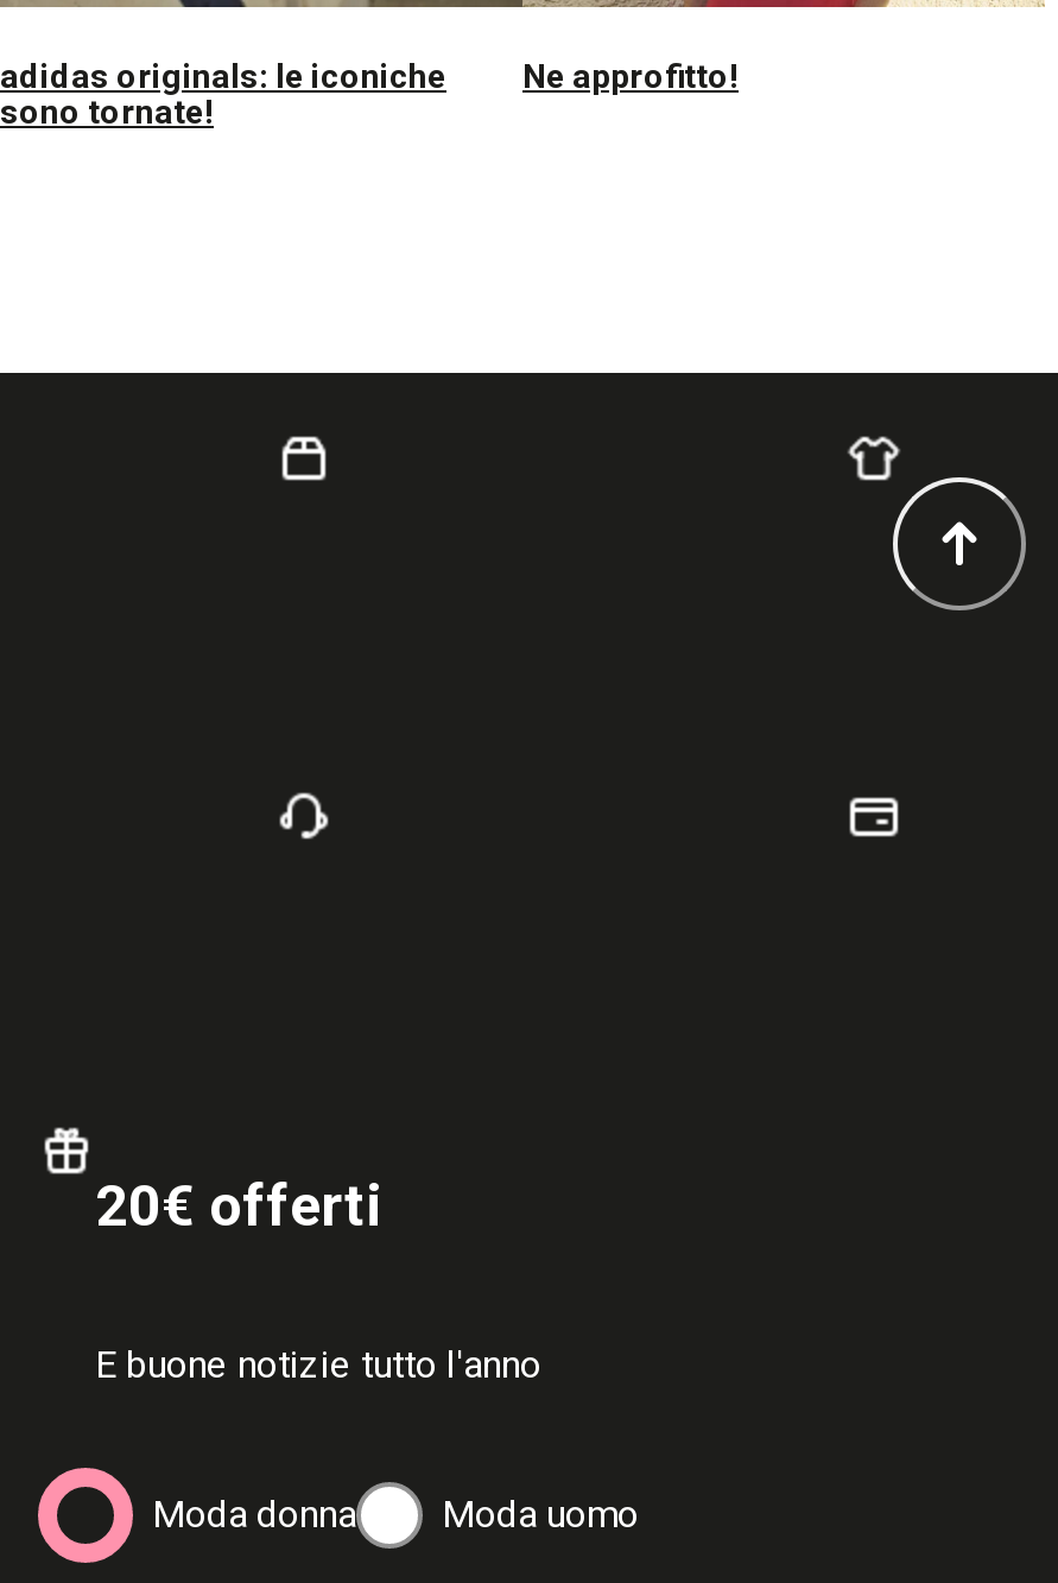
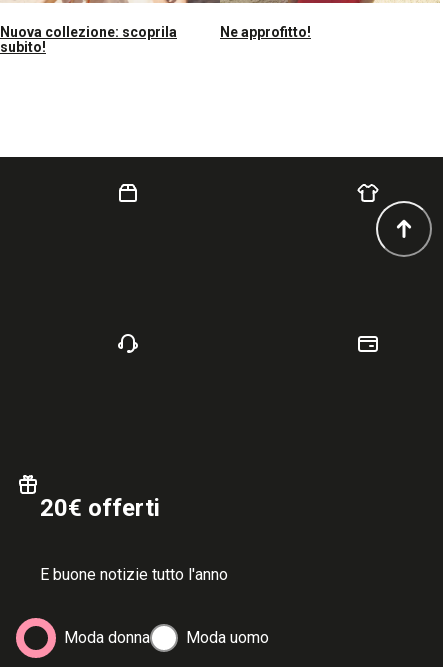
[0,56,446,130] adidas originals: le iconiche | sono tornate! -> [0,24,177,55] Nuova collezione: scoprila | subito!

